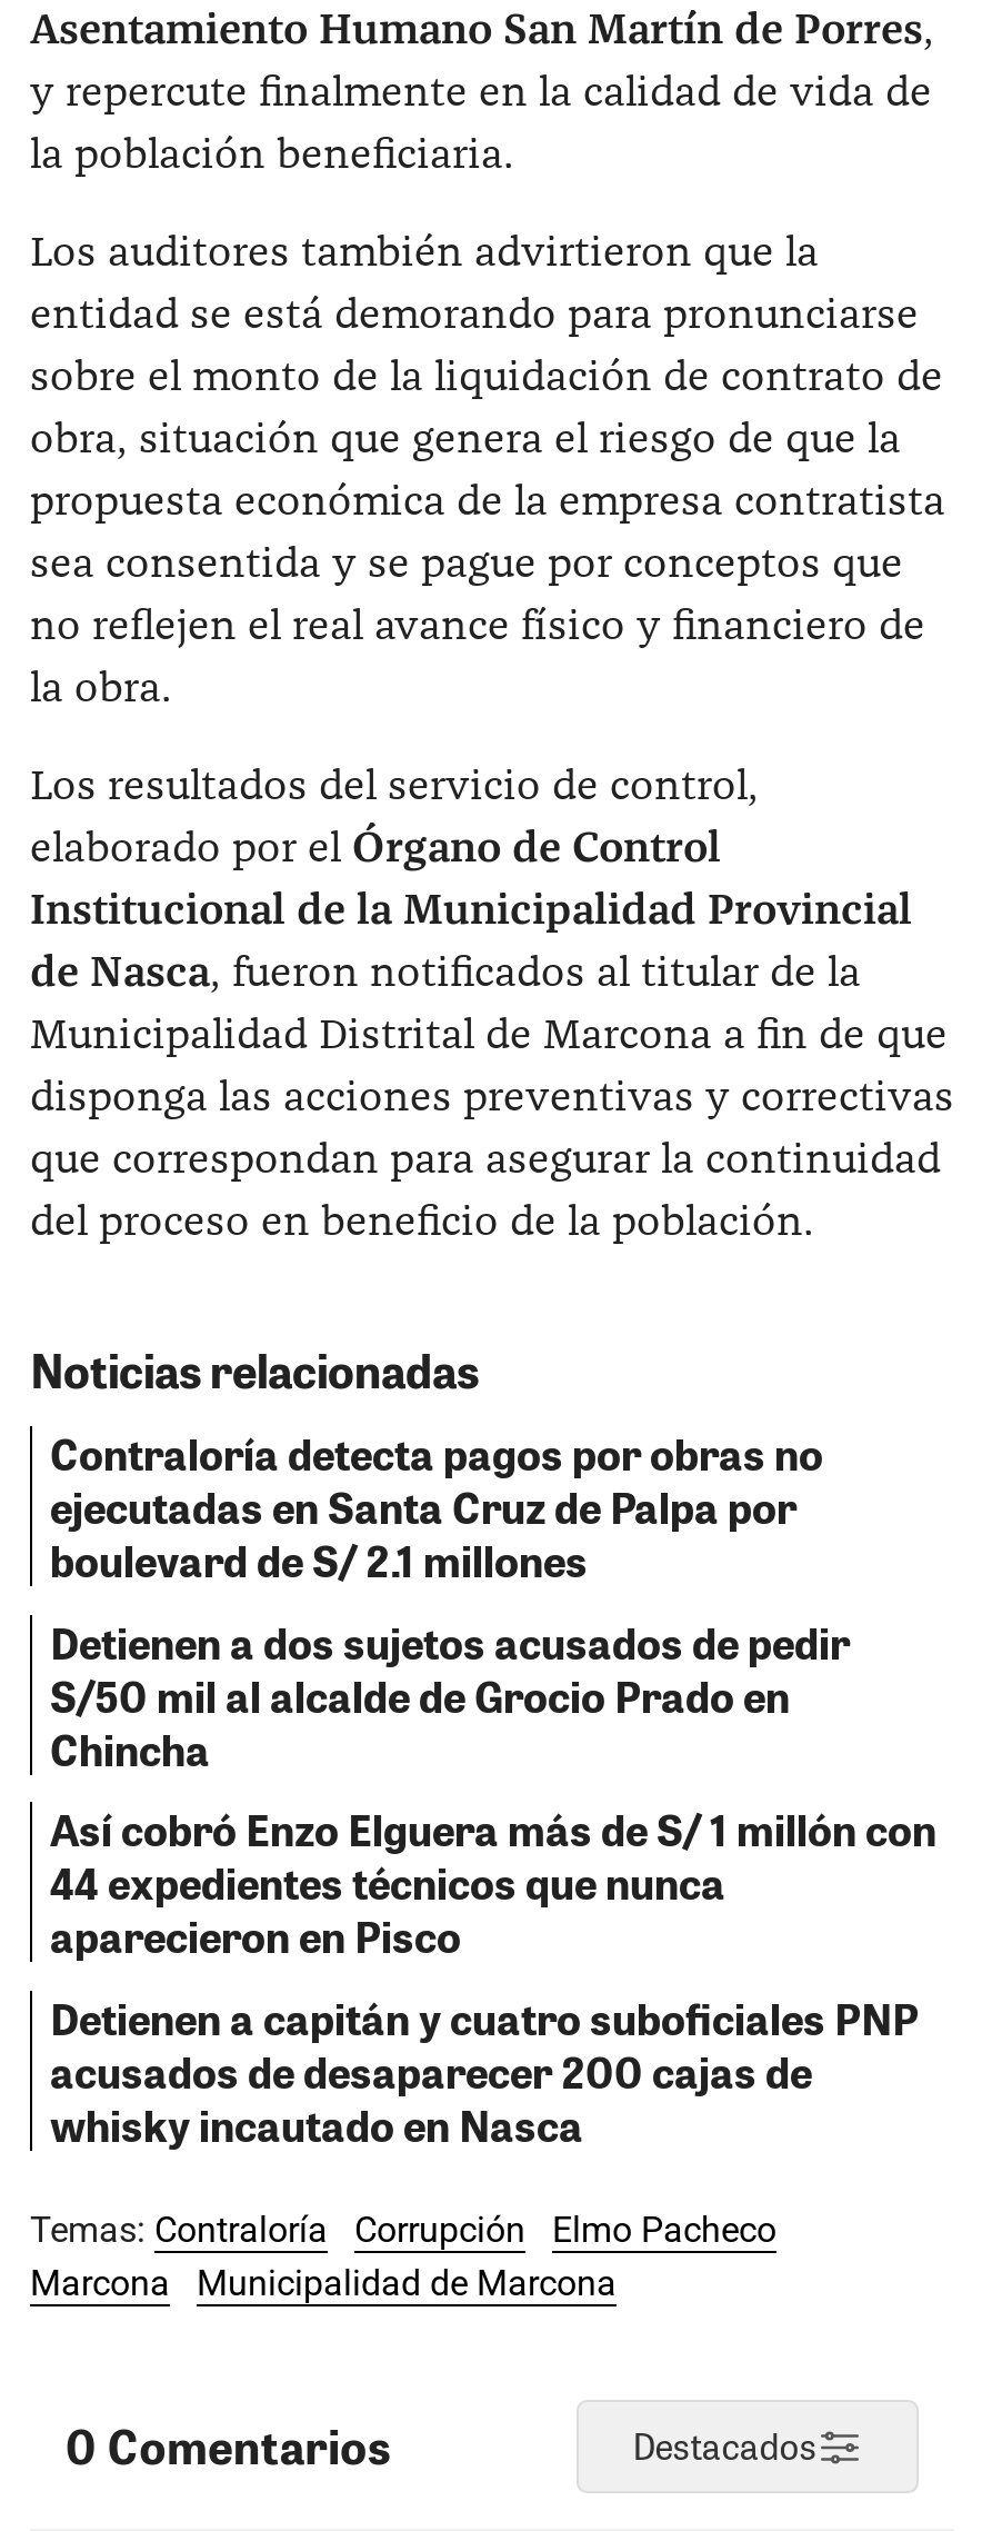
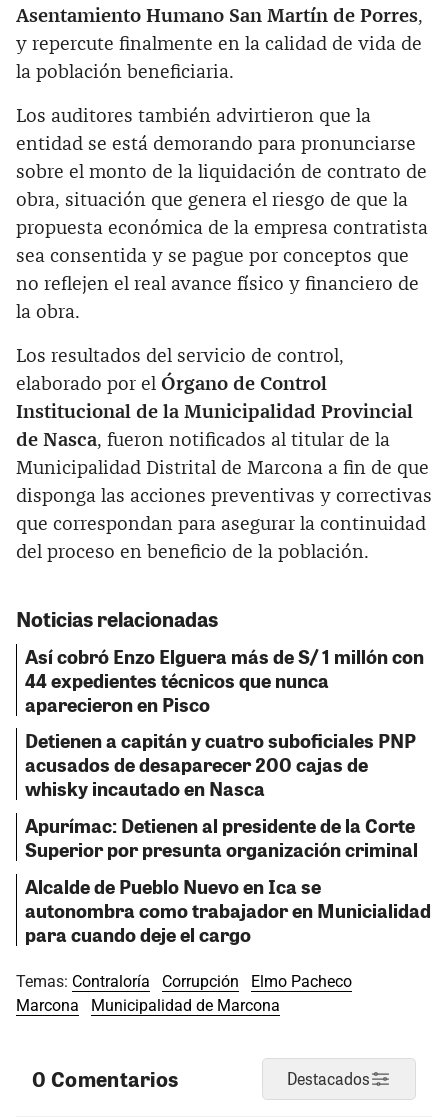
[50,1423,850,1776] Contraloría detecta pagos por obras no | ejecutadas en Santa Cruz de Palpa por | boulevard de S/ 2.1 millones | Detienen a dos sujetos acusados de pedir | S/50 mil al alcalde de Grocio Prado en | Chincha -> none
moved [50,1800,936,2153] -> [25,643,424,801]: Así cobró Enzo Elguera más de S/ 1 millón con | 44 expedientes técnicos que nunca | aparecieron en Pisco | Detienen a capitán y cuatro suboficiales PNP | acusados de desaparecer 200 cajas de | whisky incautado en Nasca
none -> [25,812,431,947] Apurímac: Detienen al presidente de la Corte | Superior por presunta organización criminal | Alcalde de Pueblo Nuevo en Ica se | autonombra como trabajador en Municialidad | para cuando deje el cargo

